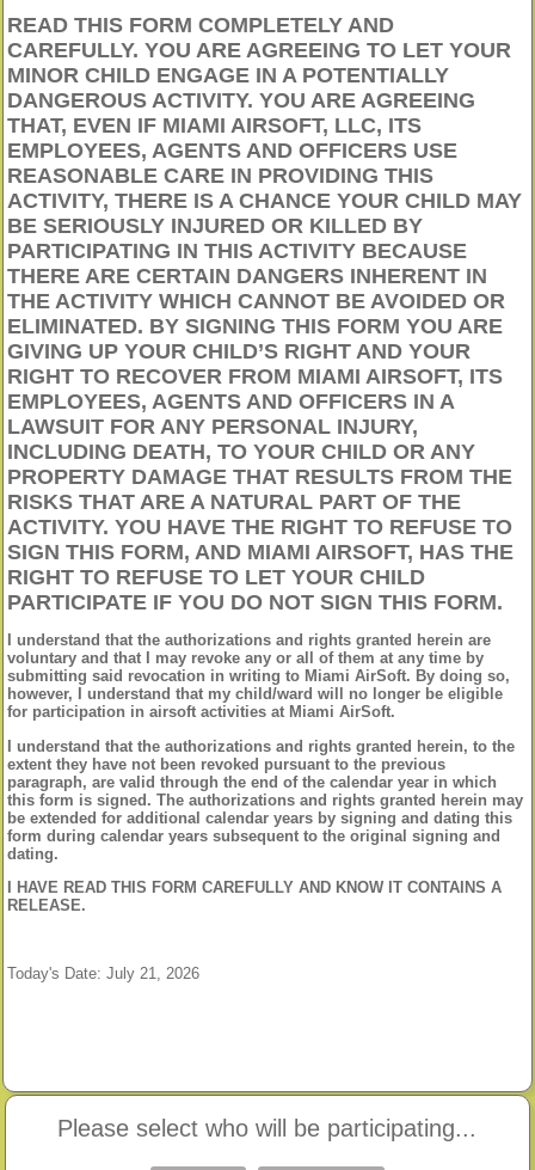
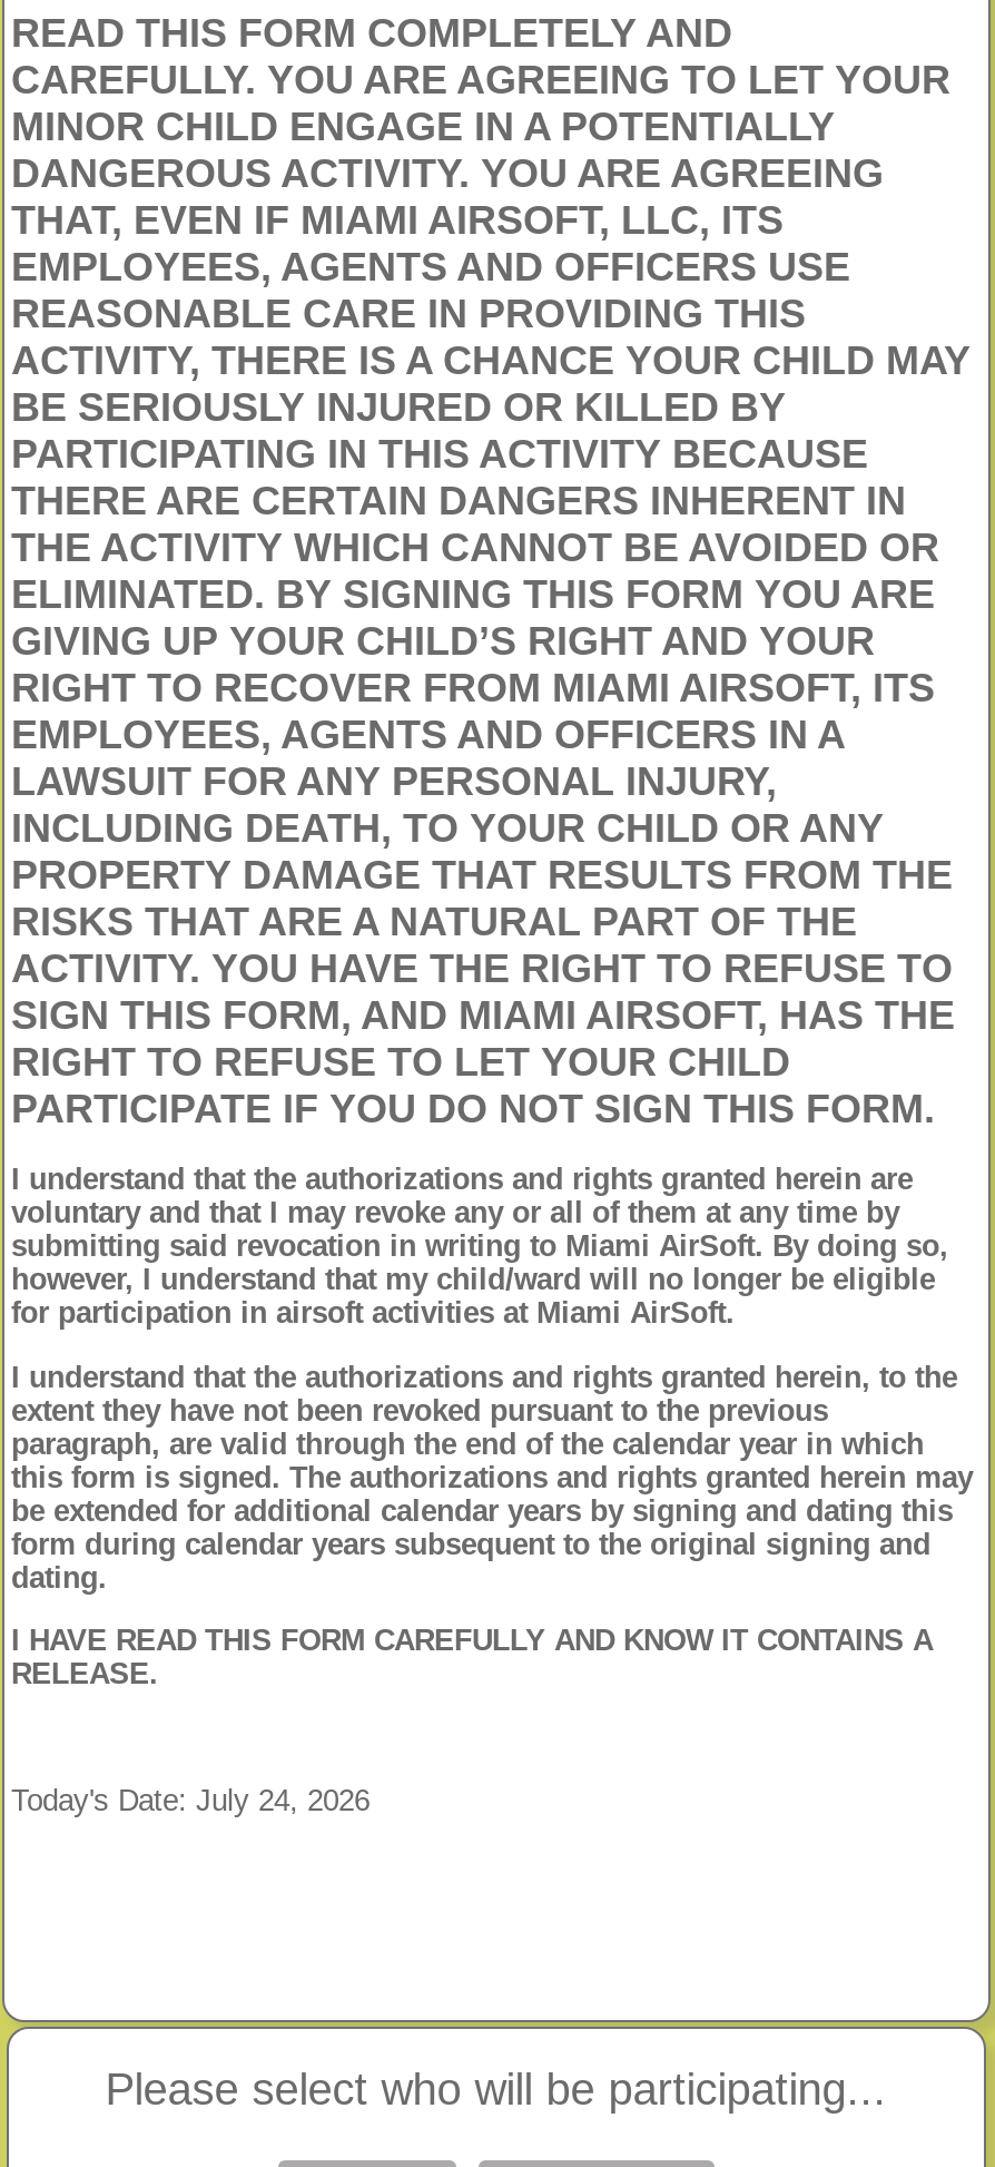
[7,964,199,982] Today's Date: July 21, 2026 -> [11,1783,370,1817] Today's Date: July 24, 2026

